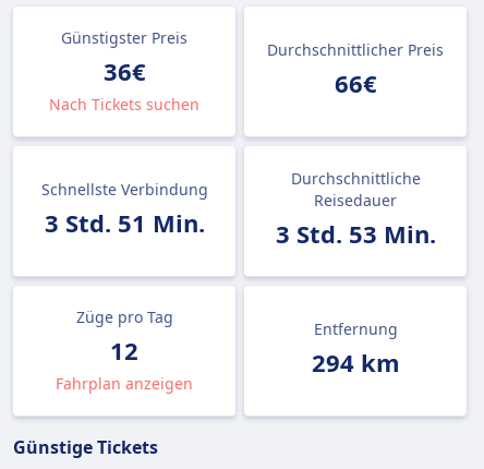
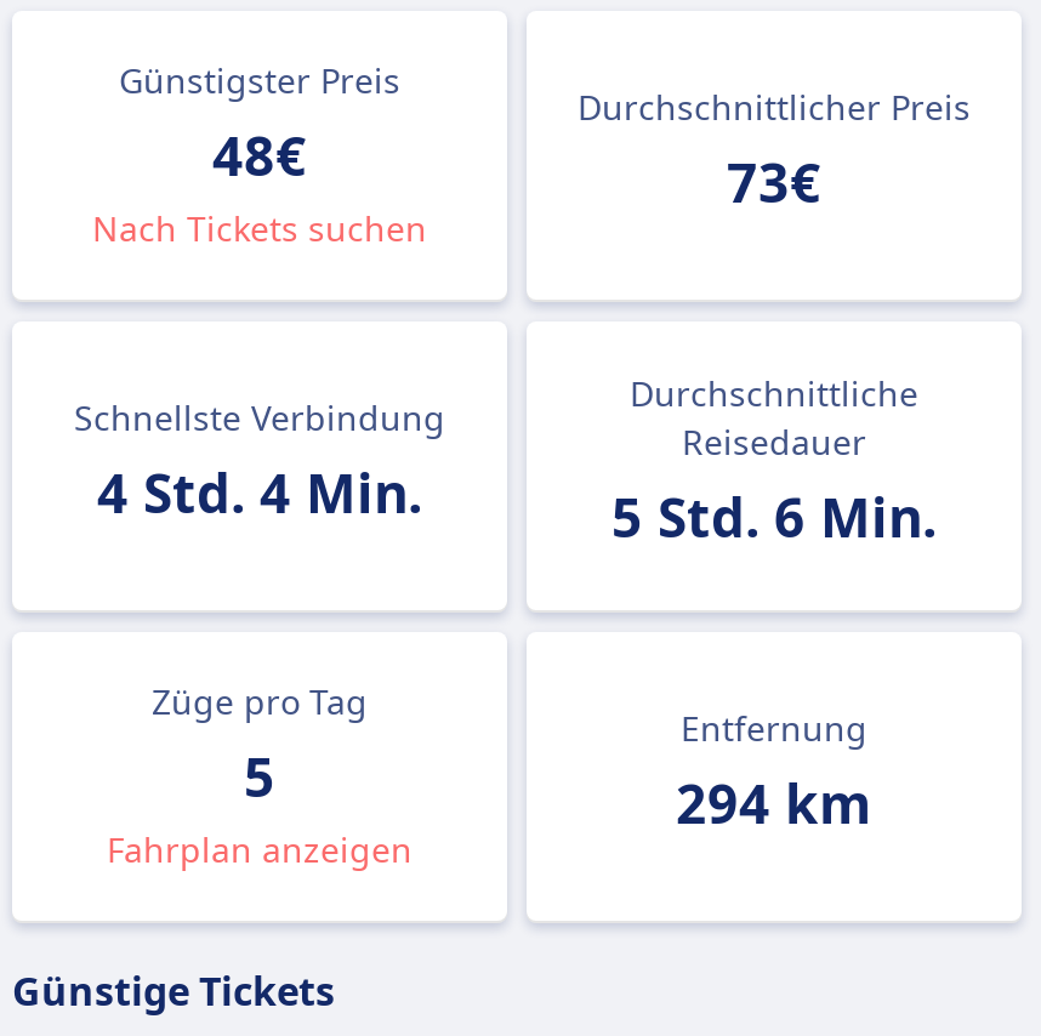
[103,55,146,87] 36€ -> [212,118,307,190] 48€
[334,67,377,99] 66€ -> [727,144,821,217] 73€
[44,206,204,239] 3 Std. 51 Min. -> [97,455,422,528] 4 Std. 4 Min.
[275,217,435,250] 3 Std. 53 Min. -> [611,479,937,552] 5 Std. 6 Min.
[110,334,138,366] 12 -> [244,739,275,812] 5

